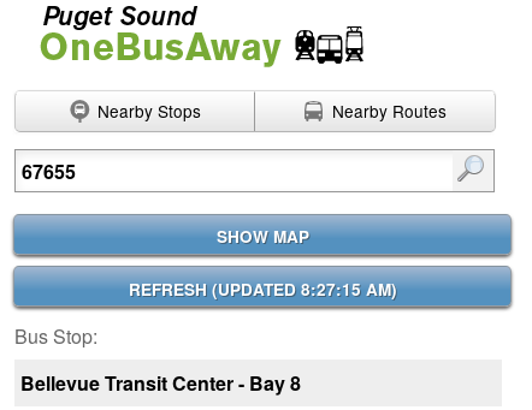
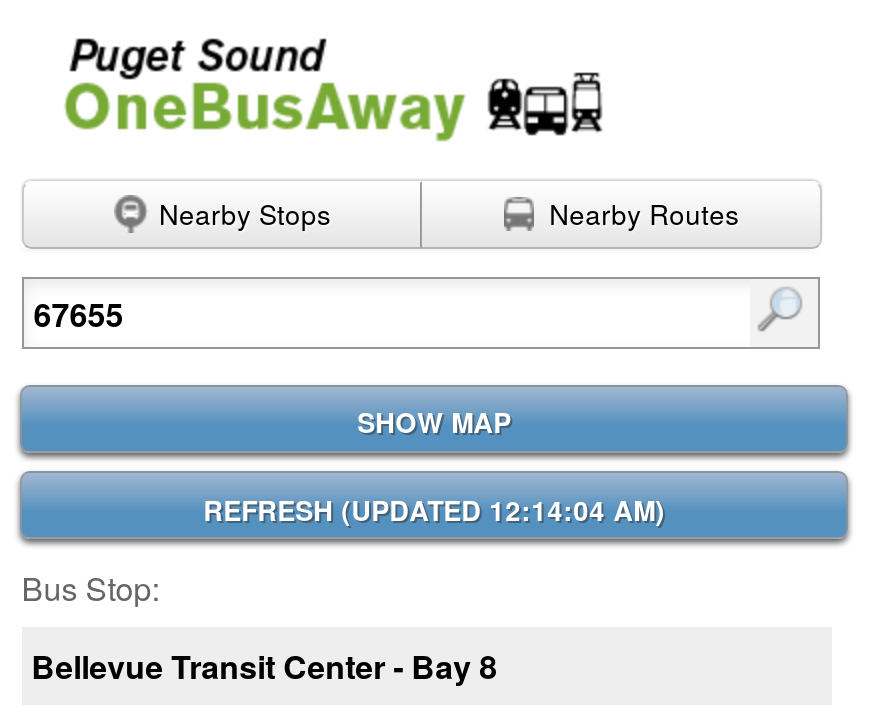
[128,277,397,300] REFRESH (UPDATED 8:27:15 AM) -> [203,490,665,528] REFRESH (UPDATED 12:14:04 AM)

